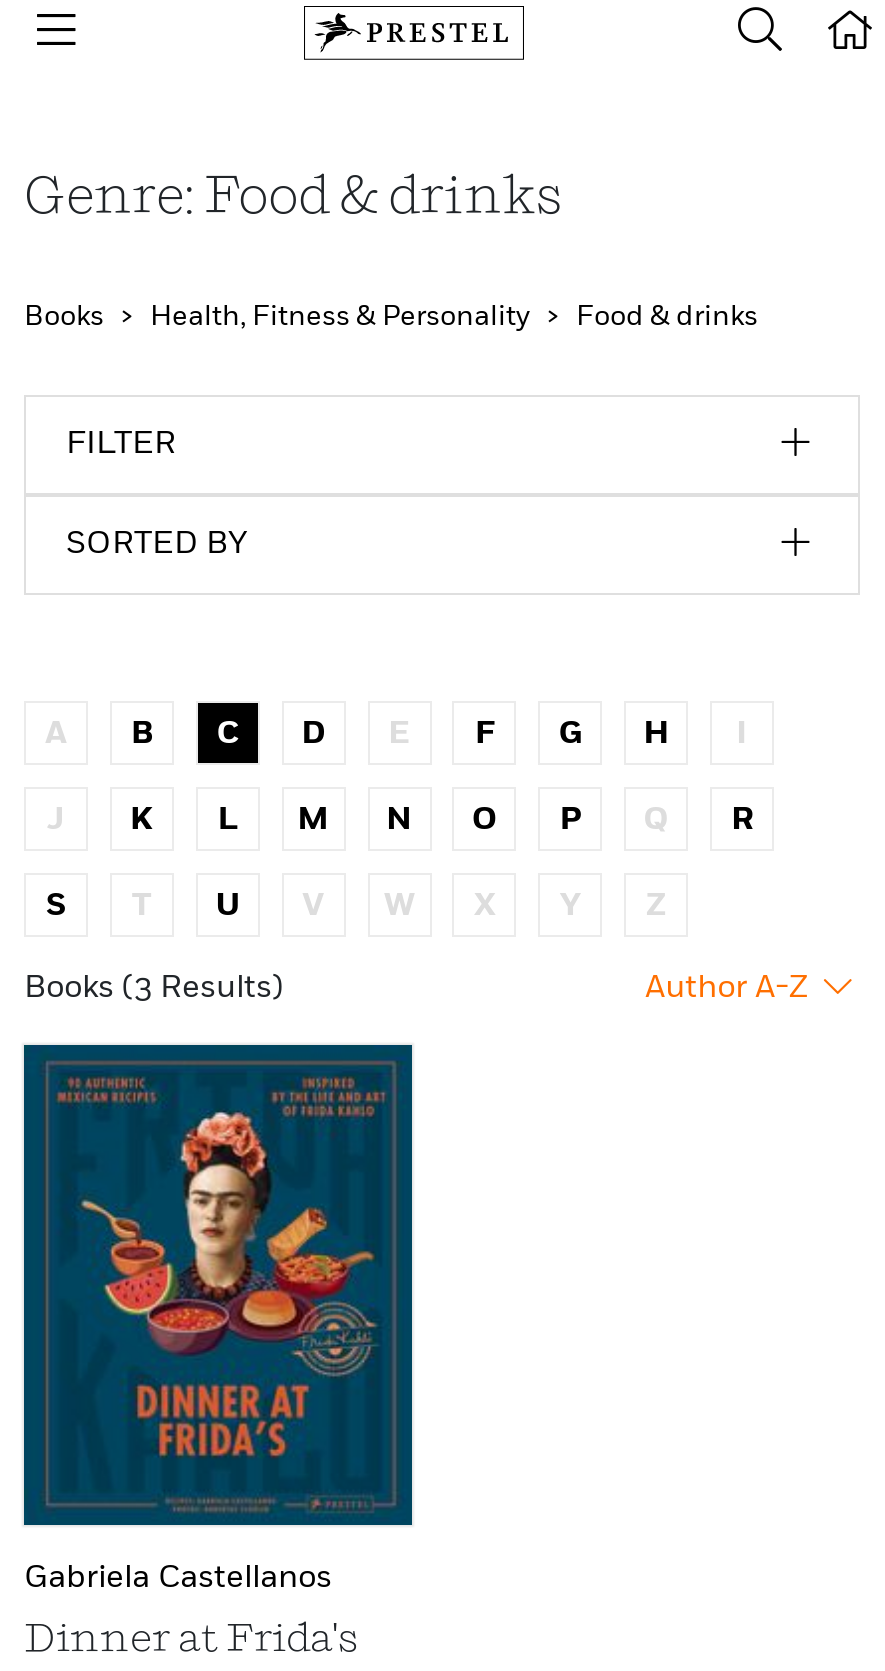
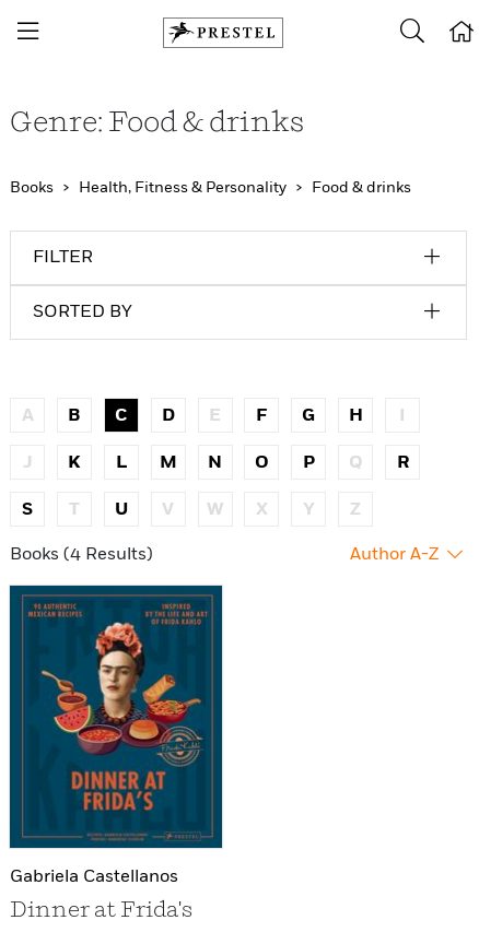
[24,972,284,1004] Books (3 Results) -> [10,546,153,563] Books (4 Results)

